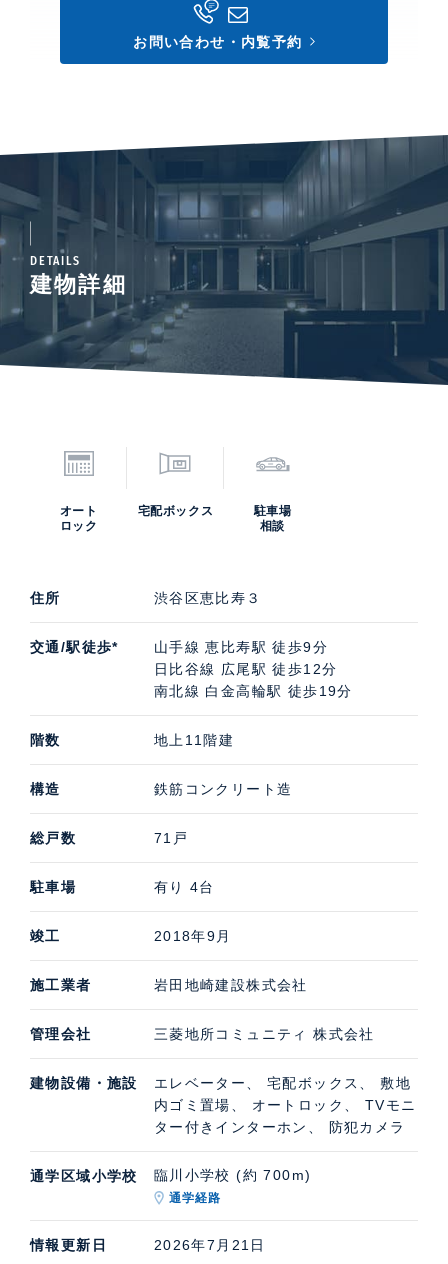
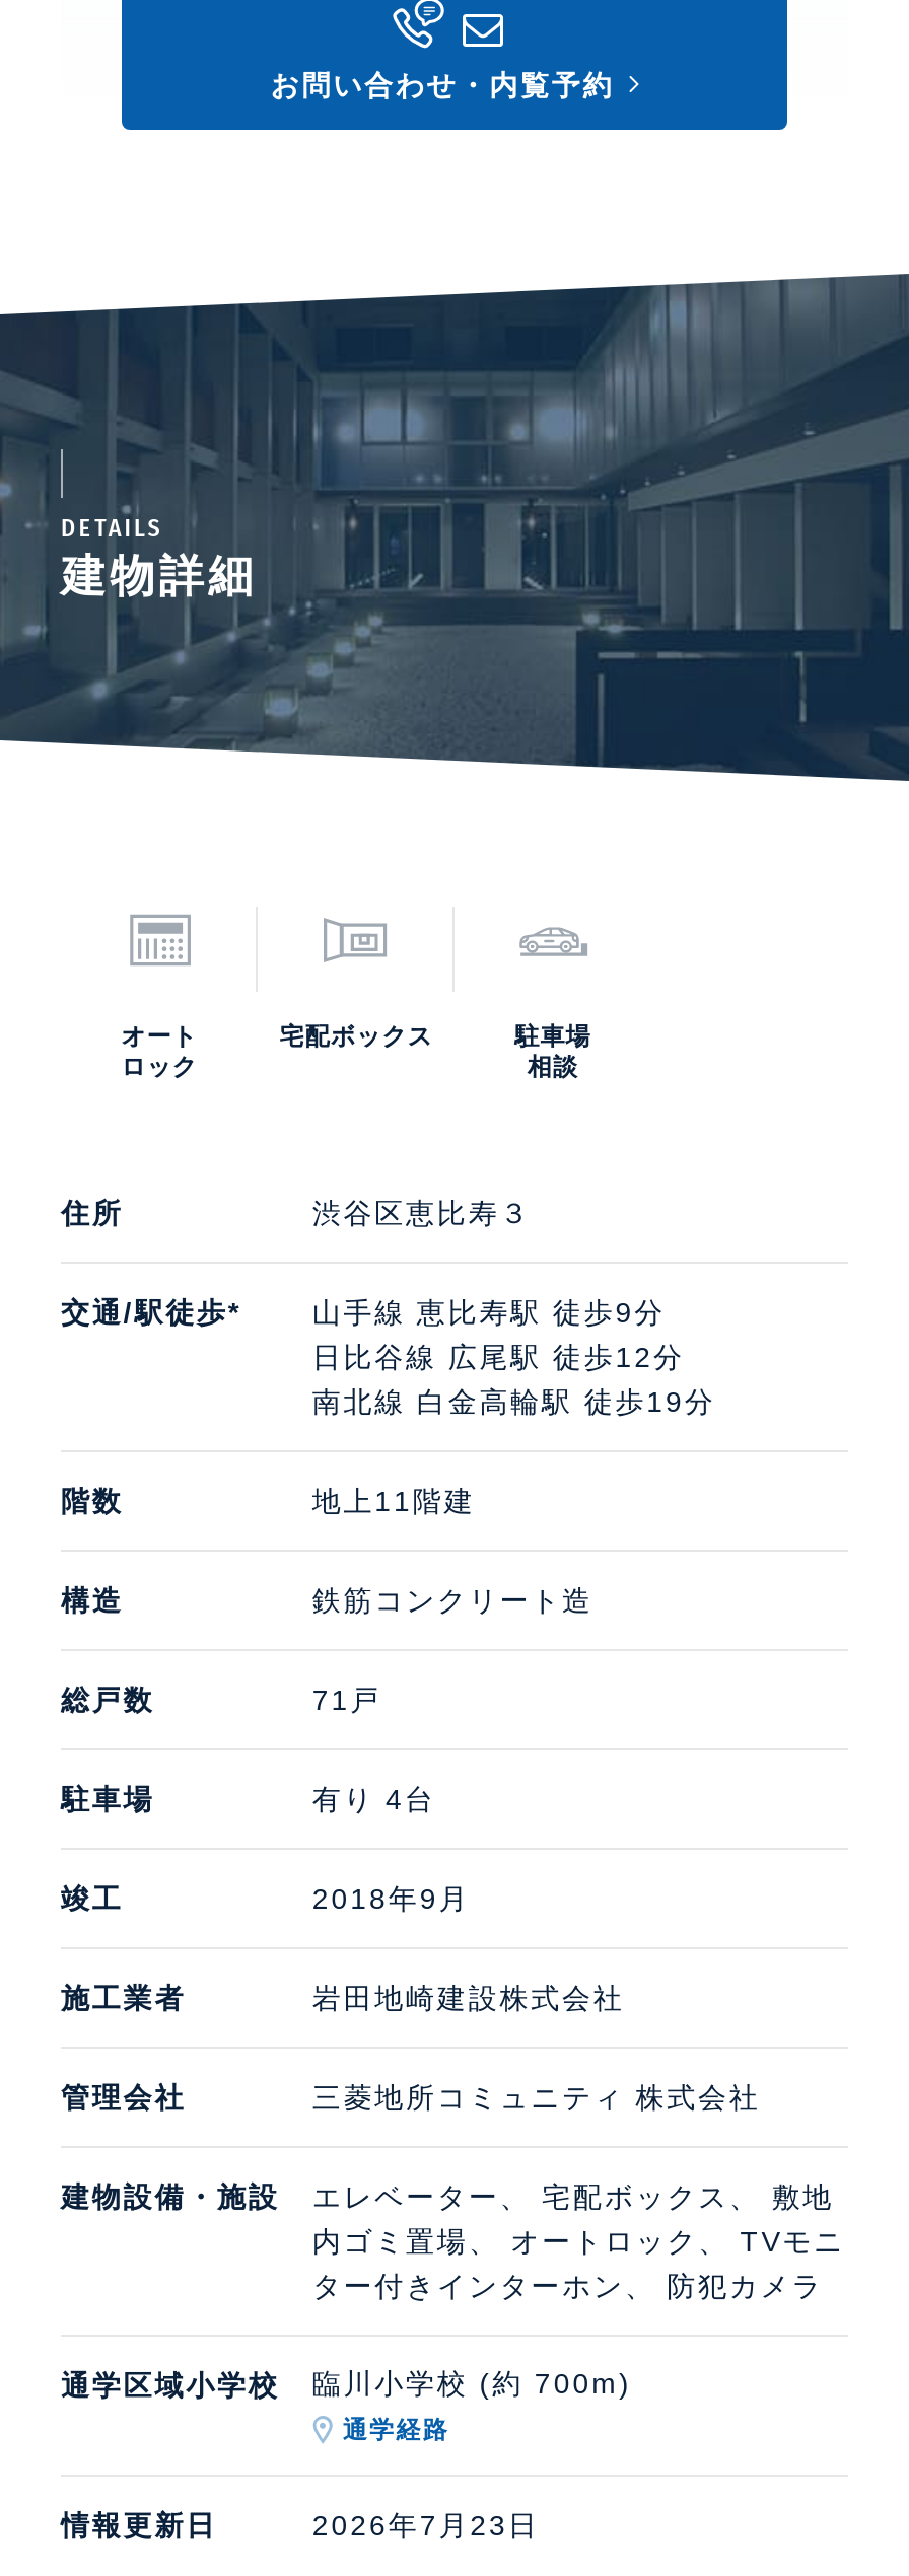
[154,1237,266,1253] 2026年7月21日 -> [312,2509,539,2541] 2026年7月23日

